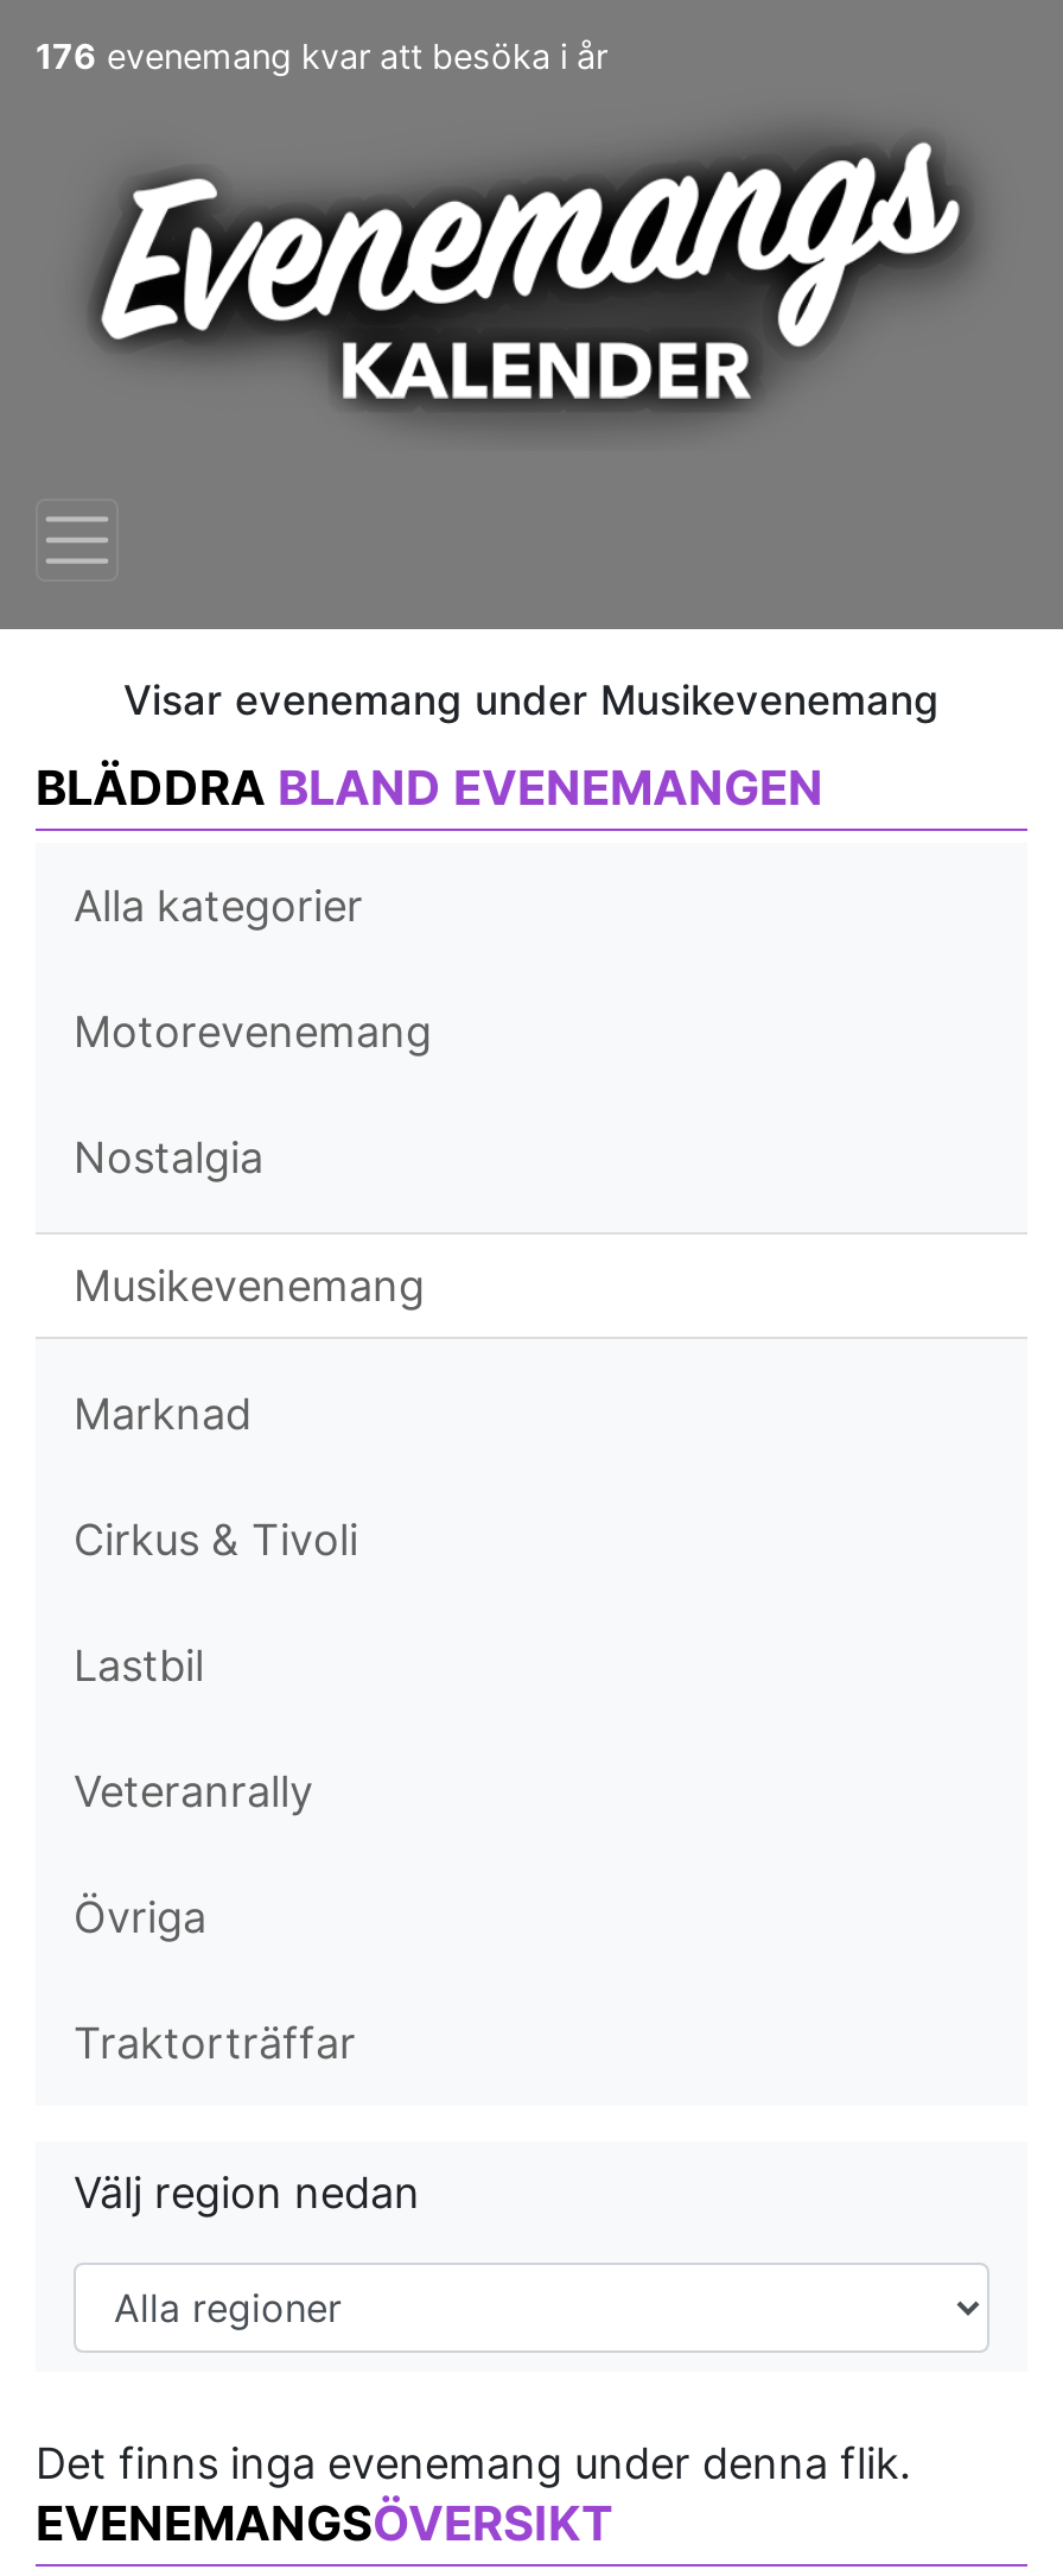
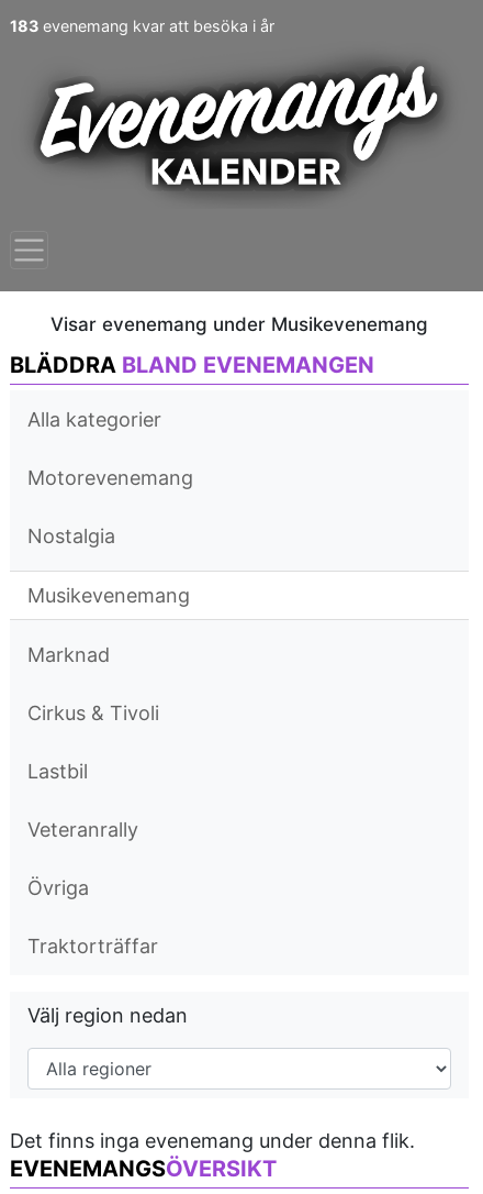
[36,36,607,76] 176 evenemang kvar att besöka i år -> [10,16,274,35] 183 evenemang kvar att besöka i år

